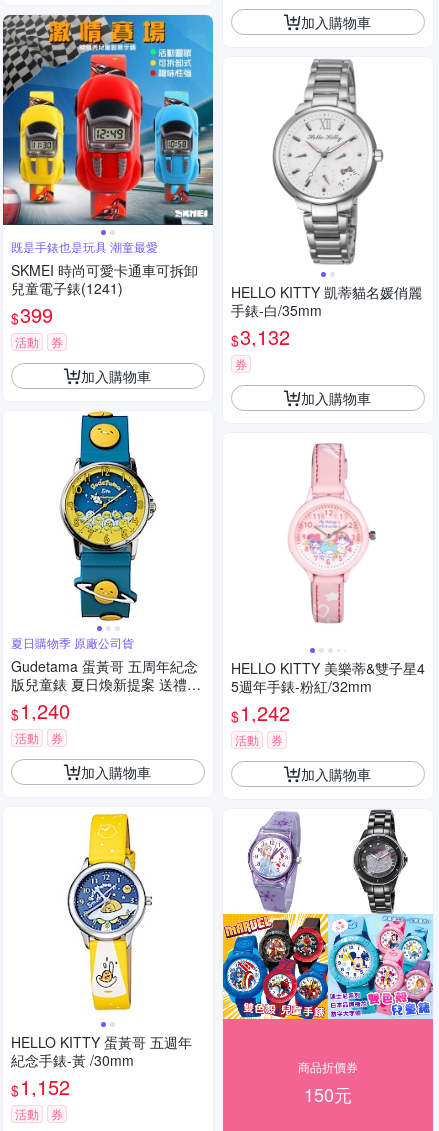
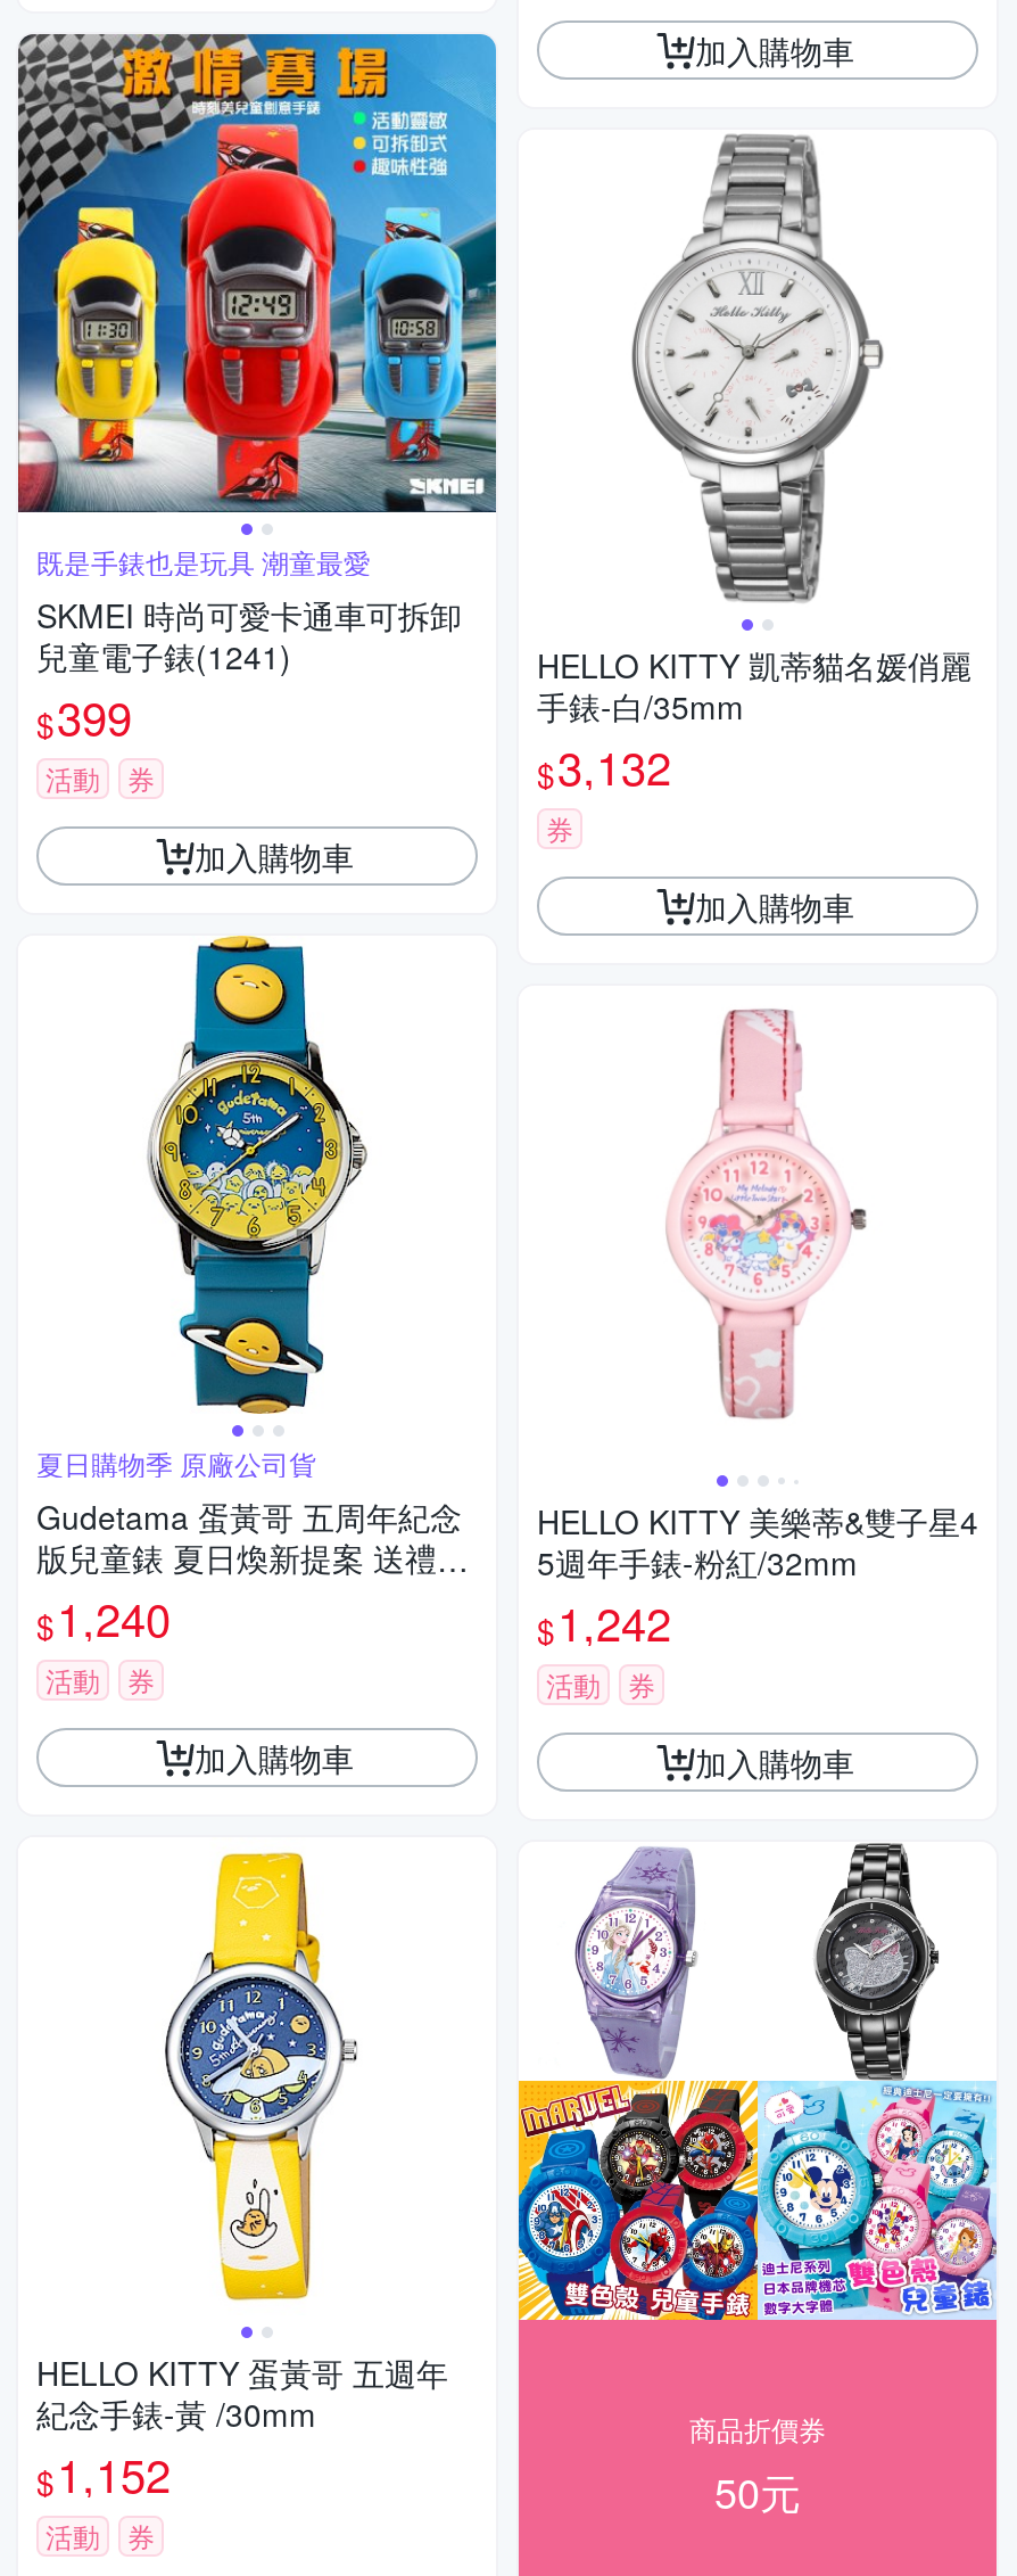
[304,1081,352,1107] 150元 -> [714,2462,801,2521] 50元

